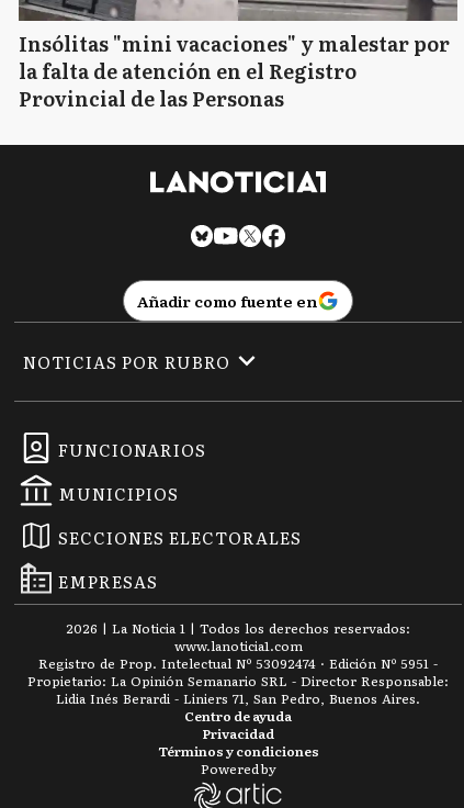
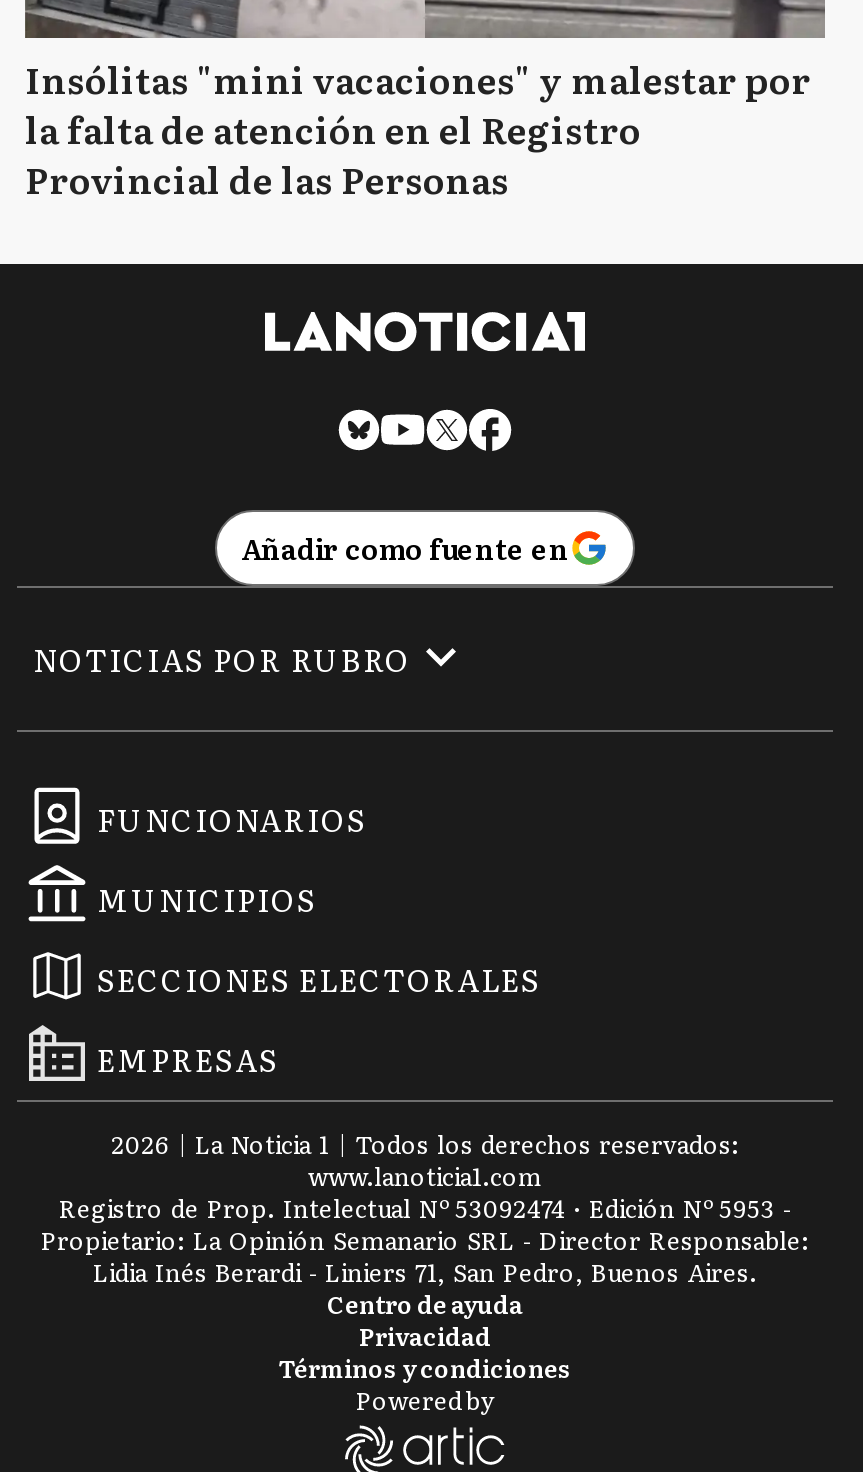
[38,654,438,673] Registro de Prop. Intelectual Nº 53092474 · Edición Nº 5951 - -> [59,1191,791,1227] Registro de Prop. Intelectual Nº 53092474 · Edición Nº 5953 -

